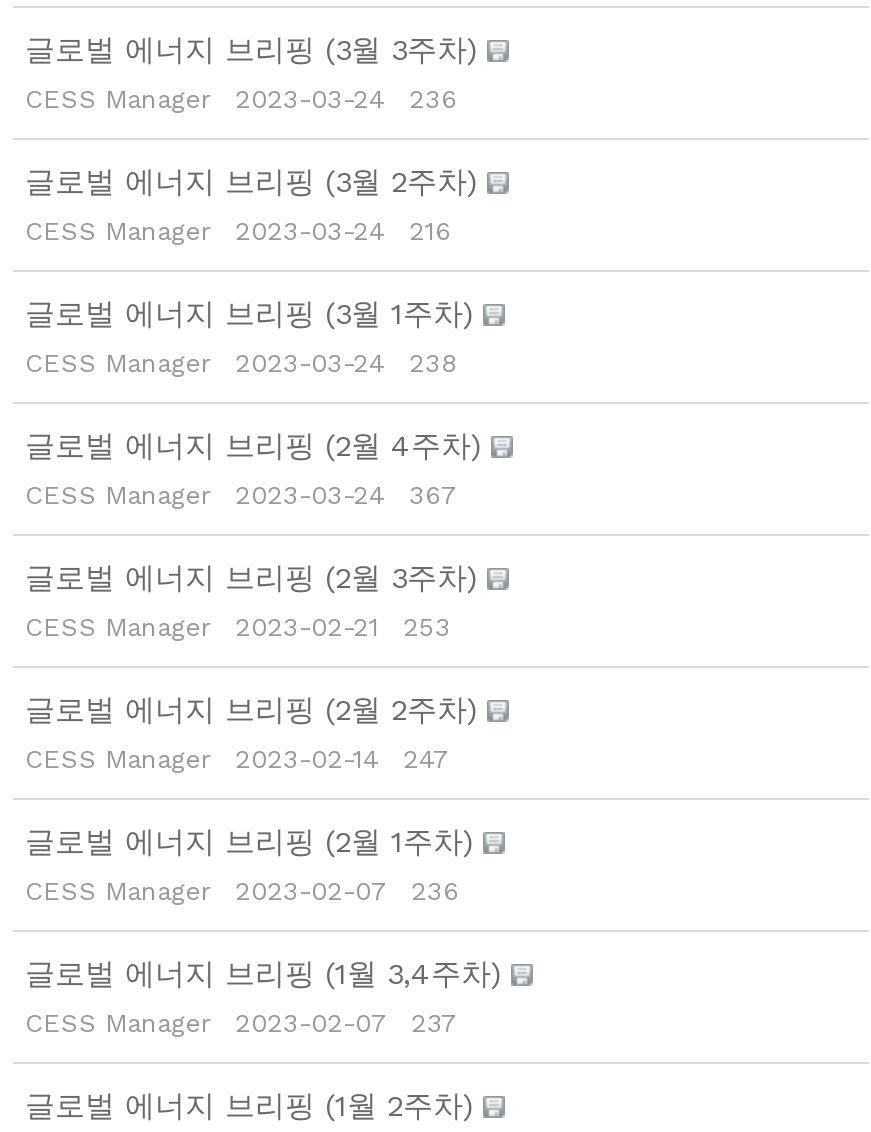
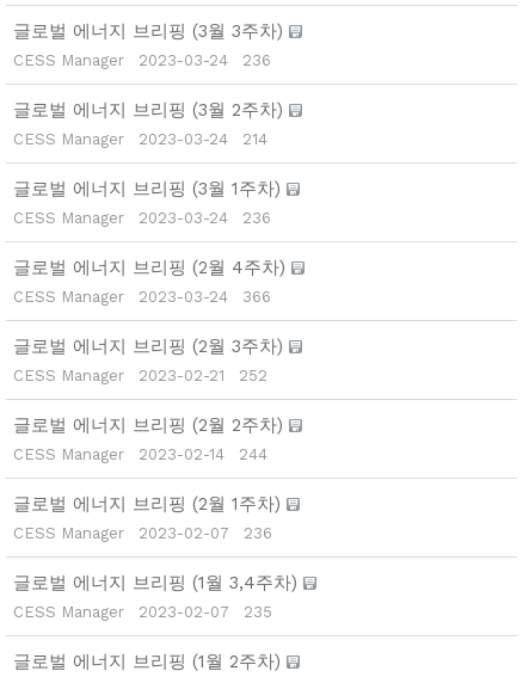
[25,216,451,246] CESS Manager 2023-03-24 216 -> [13,130,267,148] CESS Manager 2023-03-24 214
[25,348,457,378] CESS Manager 2023-03-24 238 -> [13,209,271,227] CESS Manager 2023-03-24 236
[25,480,457,510] CESS Manager 2023-03-24 367 -> [13,288,271,305] CESS Manager 2023-03-24 366
[25,612,451,642] CESS Manager 2023-02-21 253 -> [13,366,267,384] CESS Manager 2023-02-21 252
[25,744,449,774] CESS Manager 2023-02-14 247 -> [13,445,267,463] CESS Manager 2023-02-14 244
[25,1008,457,1038] CESS Manager 2023-02-07 237 -> [13,603,272,621] CESS Manager 2023-02-07 235

